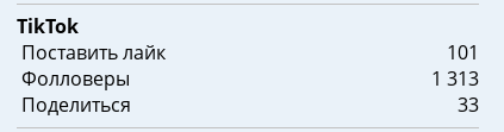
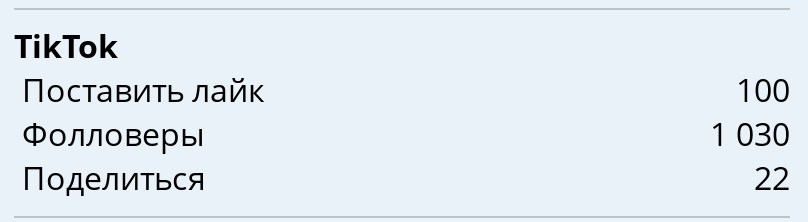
[447,39,479,65] 101 -> [736,68,790,112] 100
[431,65,479,91] 1 313 -> [710,112,790,156] 1 030
[458,91,479,118] 33 -> [754,156,790,200] 22

